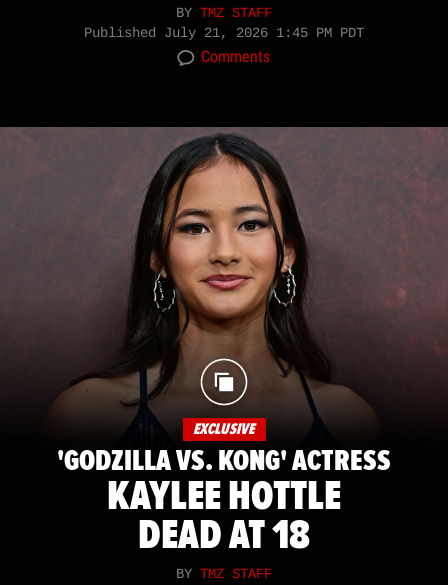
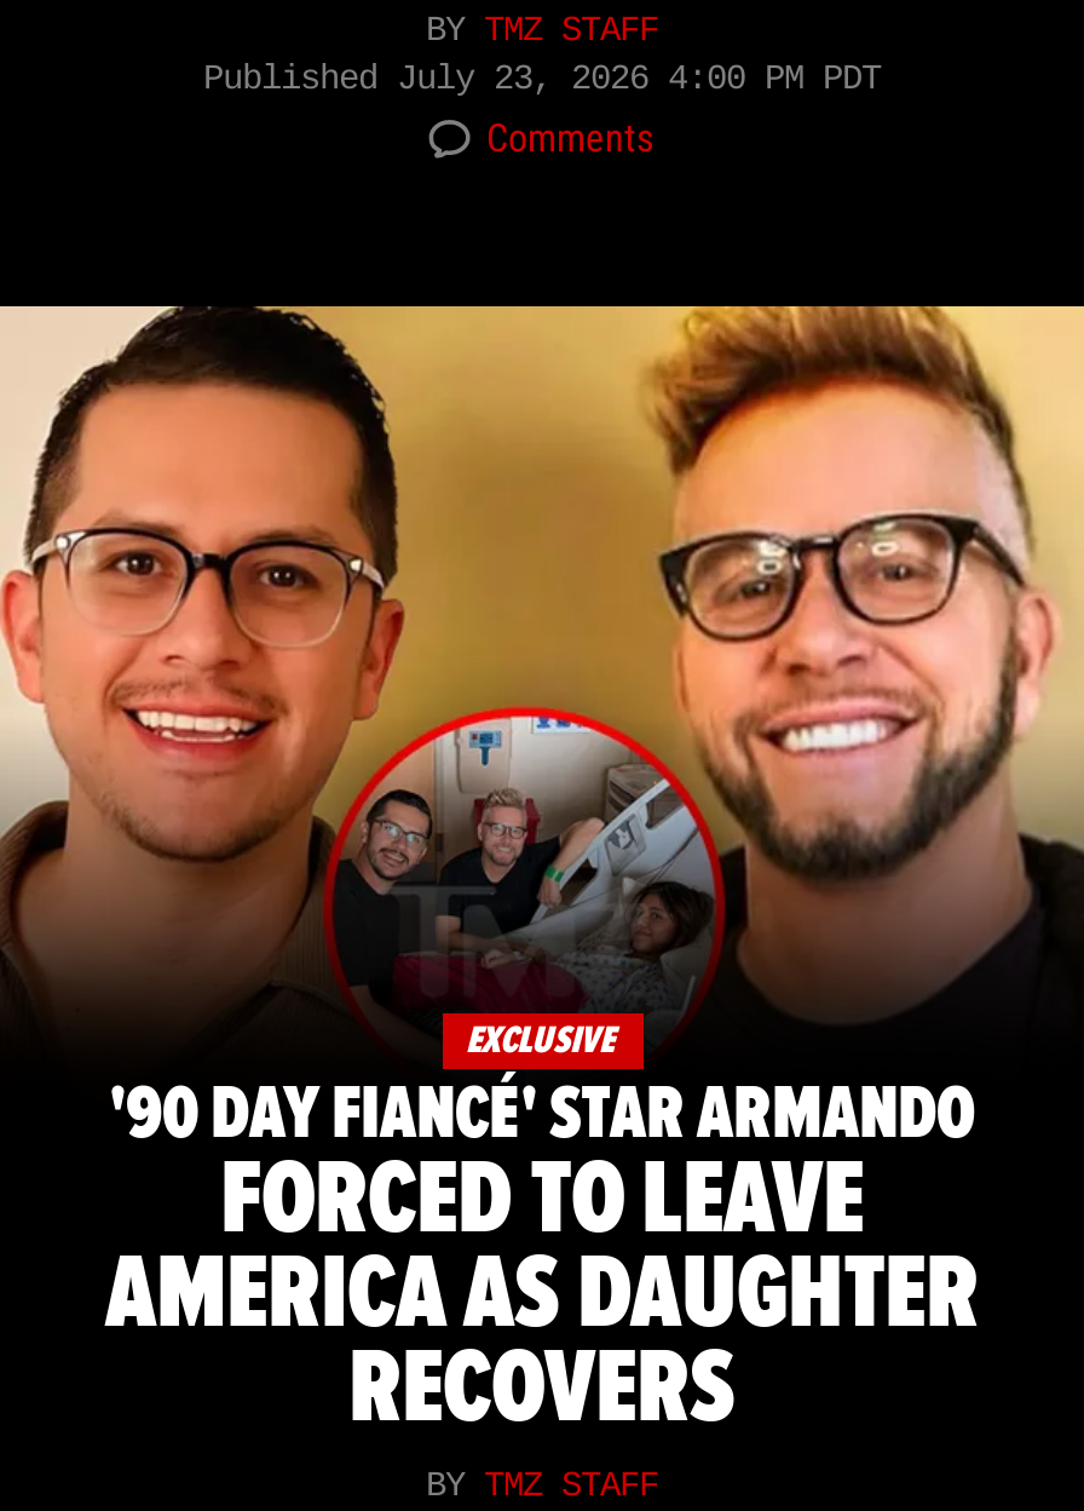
[84,25,364,41] Published July 21, 2026 1:45 PM PDT -> [203,60,881,98] Published July 23, 2026 4:00 PM PDT
[3,127,445,562] [image] | 'GODZILLA VS. KONG' ACTRESS | KAYLEE HOTTLE | DEAD AT 18 -> [7,305,1077,1454] [image] | '90 DAY FIANCÉ' STAR ARMANDO | FORCED TO LEAVE | AMERICA AS DAUGHTER | RECOVERS

